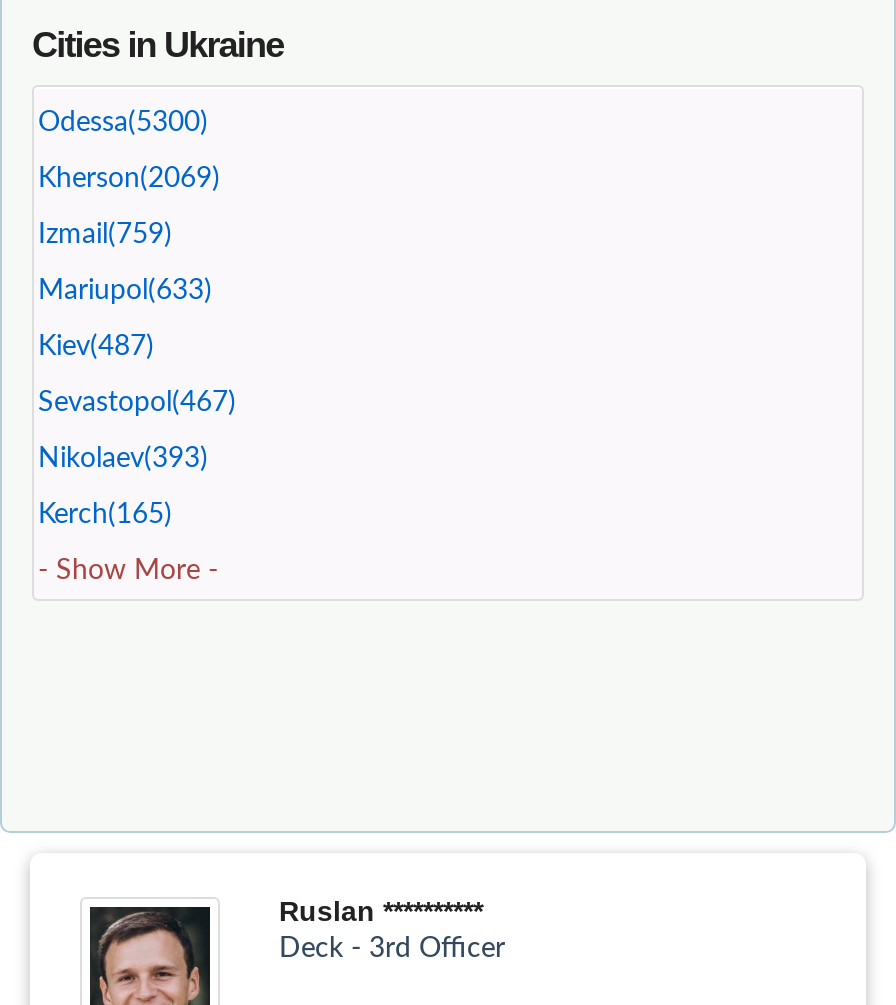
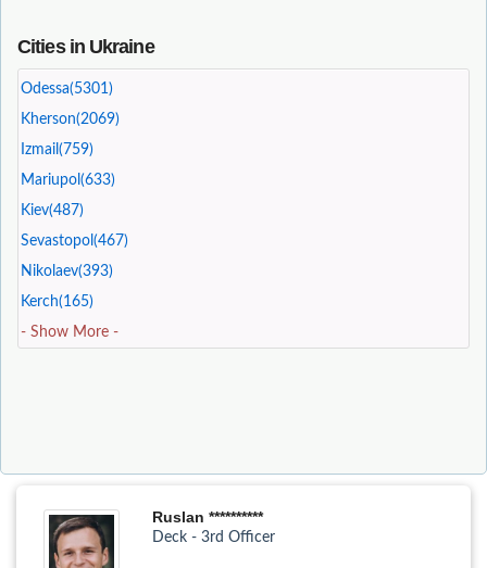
[38,109,208,137] Odessa(5300) -> [21,81,113,97] Odessa(5301)

